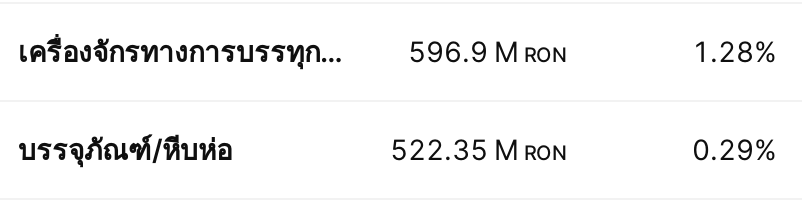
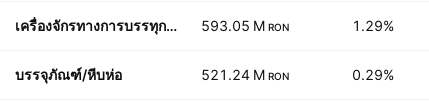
[408,34,566,68] 596.9 M RON -> [201,17,289,34] 593.05 M RON
[692,34,776,68] 1.28% -> [352,17,394,34] 1.29%
[390,132,566,166] 522.35 M RON -> [201,66,289,83] 521.24 M RON

